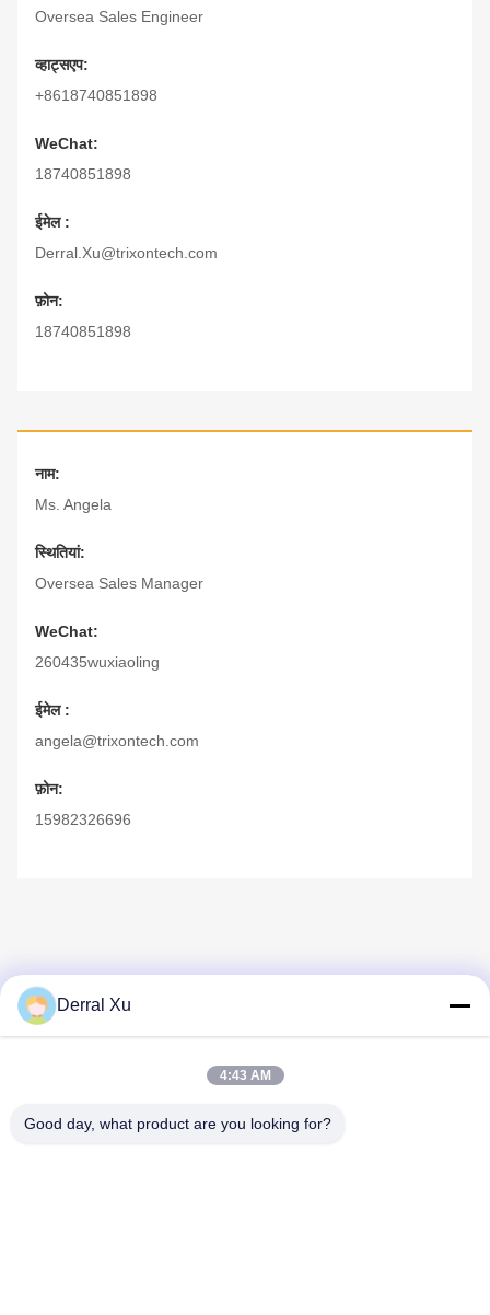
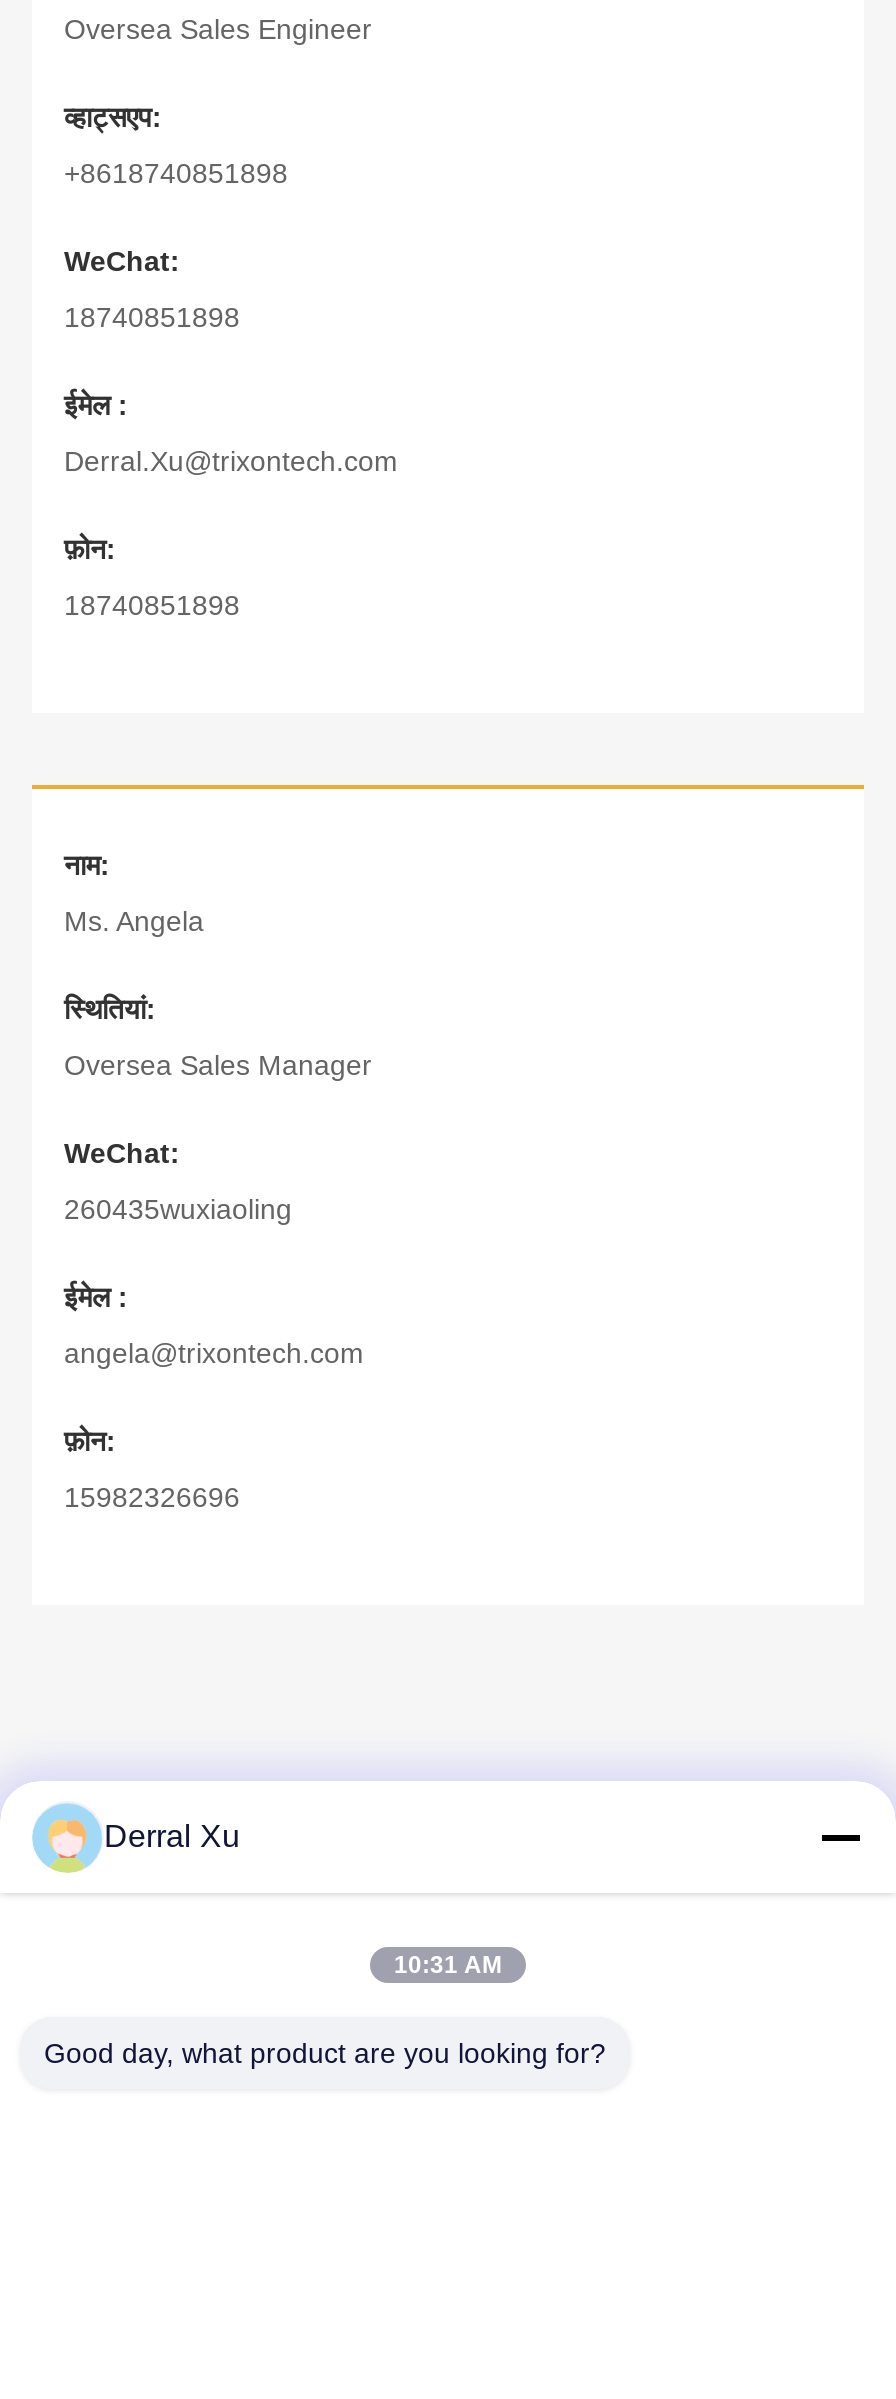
[219,1068,271,1083] 4:43 AM -> [394,1951,502,1979] 10:31 AM

